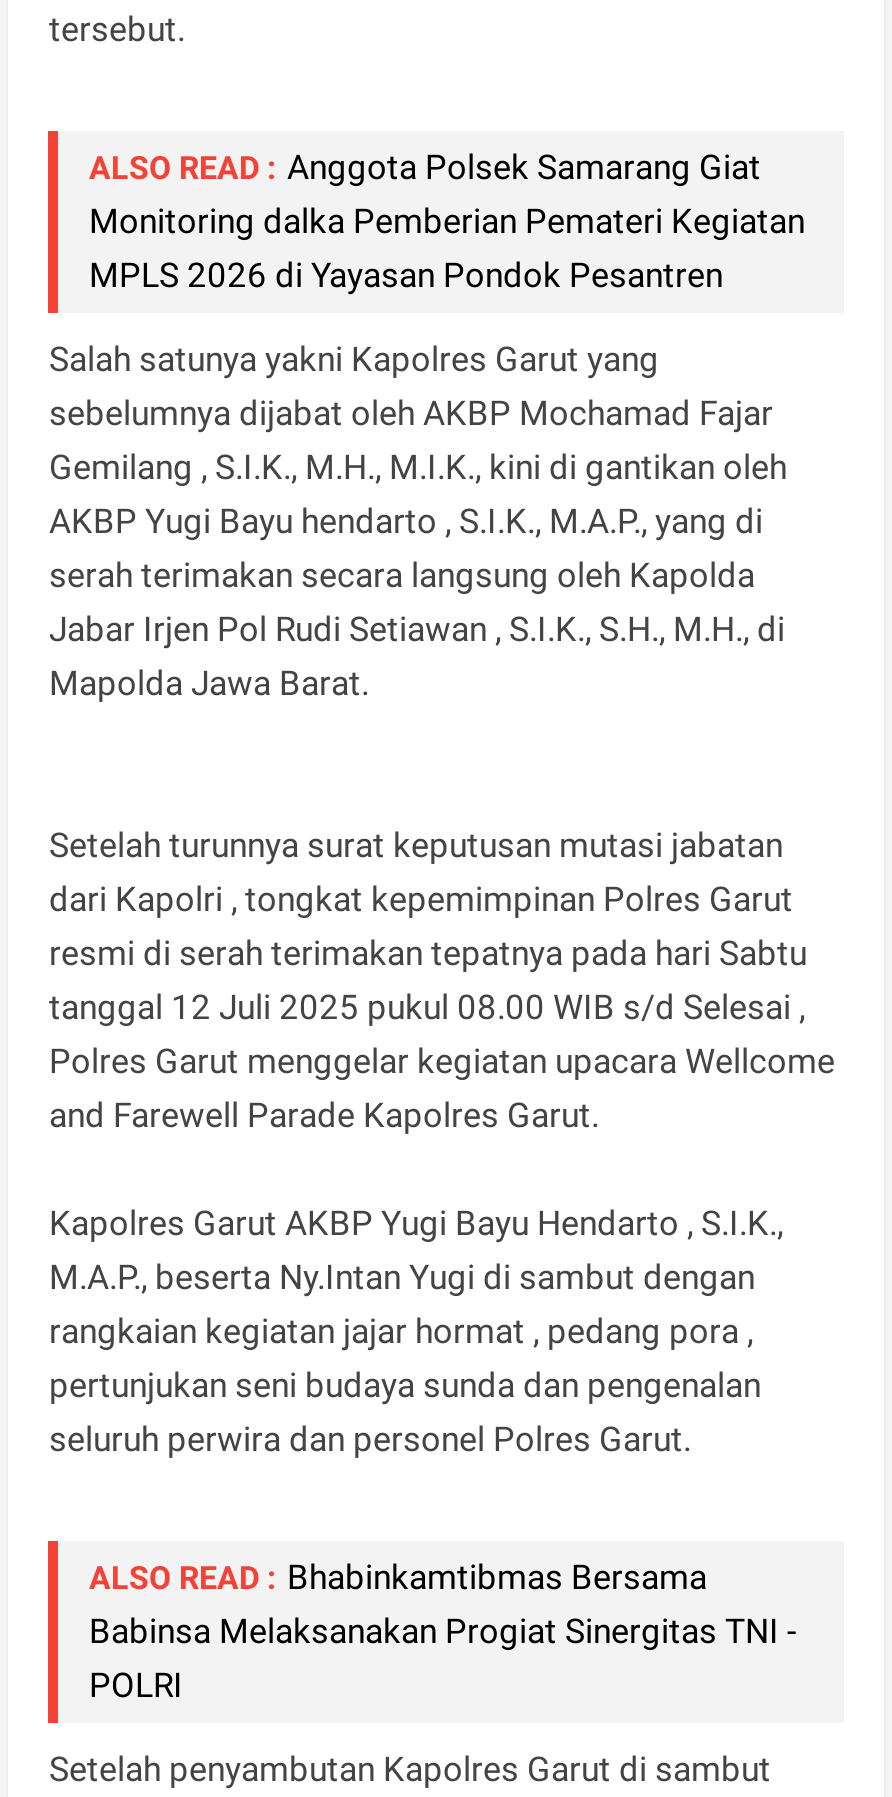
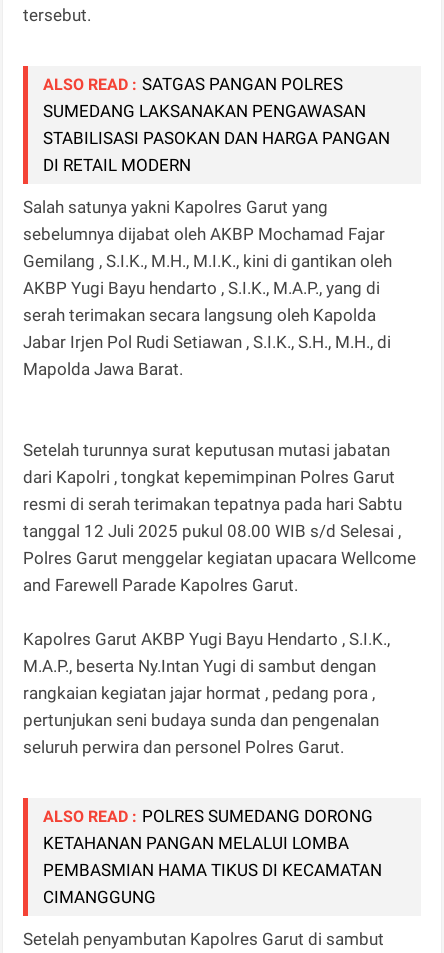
[89,147,805,295] ALSO READ : Anggota Polsek Samarang Giat | Monitoring dalka Pemberian Pemateri Kegiatan | MPLS 2026 di Yayasan Pondok Pesantren -> [43,74,390,175] ALSO READ : SATGAS PANGAN POLRES | SUMEDANG LAKSANAKAN PENGAWASAN | STABILISASI PASOKAN DAN HARGA PANGAN | DI RETAIL MODERN
[89,1557,797,1705] ALSO READ : Bhabinkamtibmas Bersama | Babinsa Melaksanakan Progiat Sinergitas TNI - | POLRI -> [43,806,382,907] ALSO READ : POLRES SUMEDANG DORONG | KETAHANAN PANGAN MELALUI LOMBA | PEMBASMIAN HAMA TIKUS DI KECAMATAN | CIMANGGUNG

